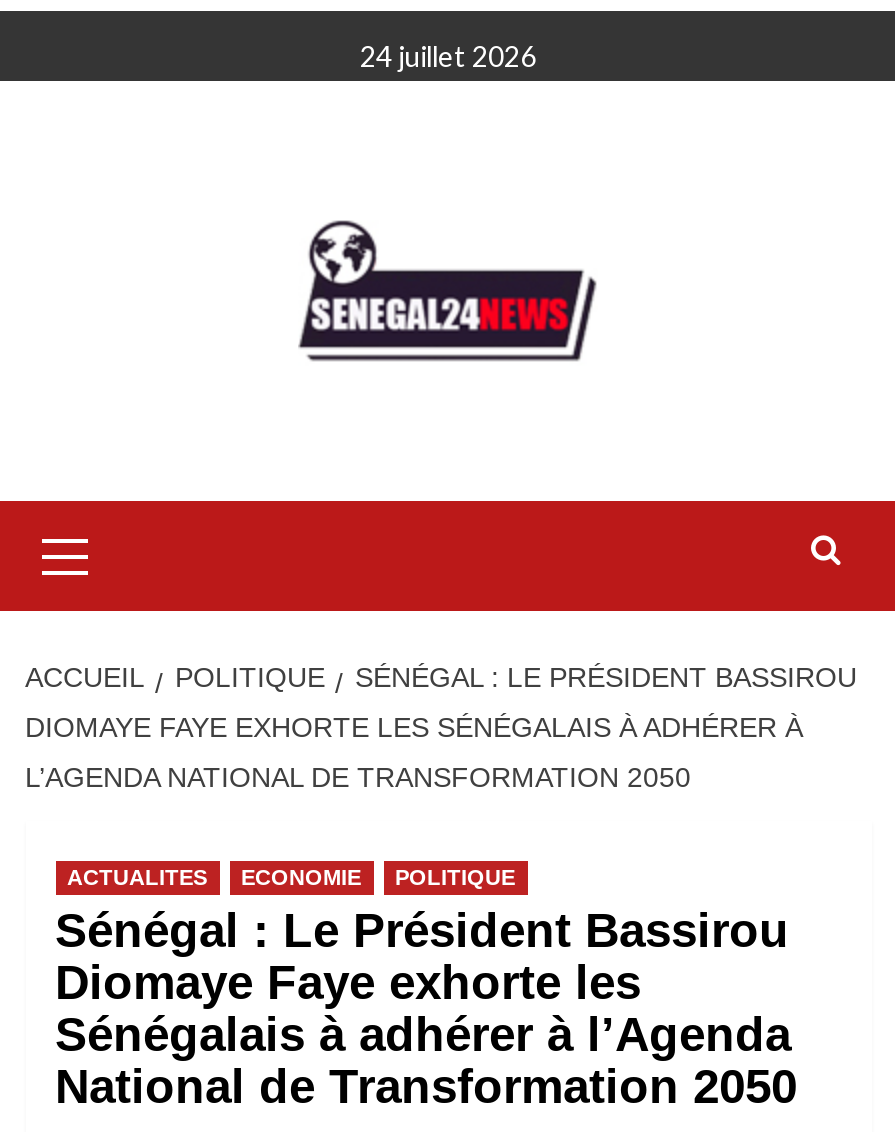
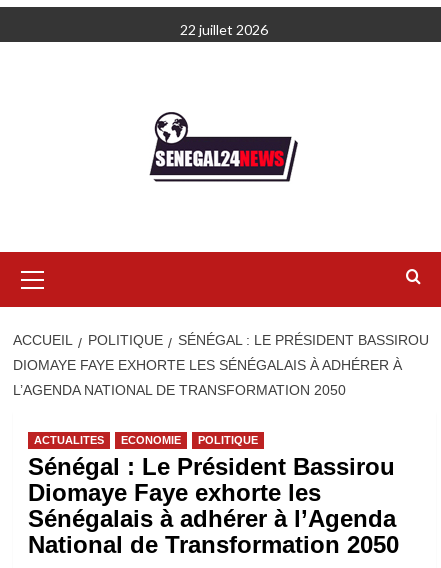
[360,39,536,73] 24 juillet 2026 -> [180,21,268,38] 22 juillet 2026

